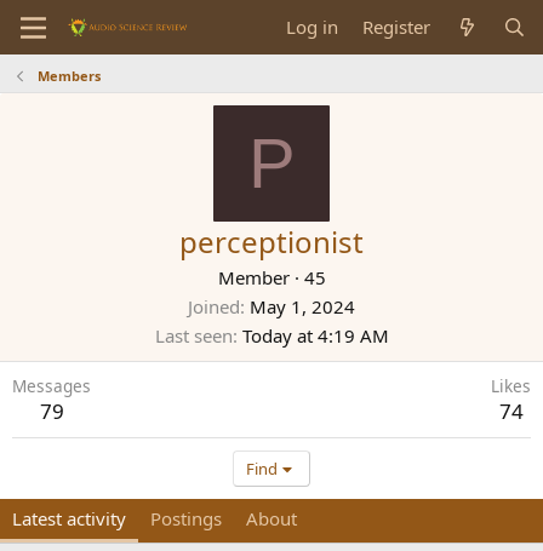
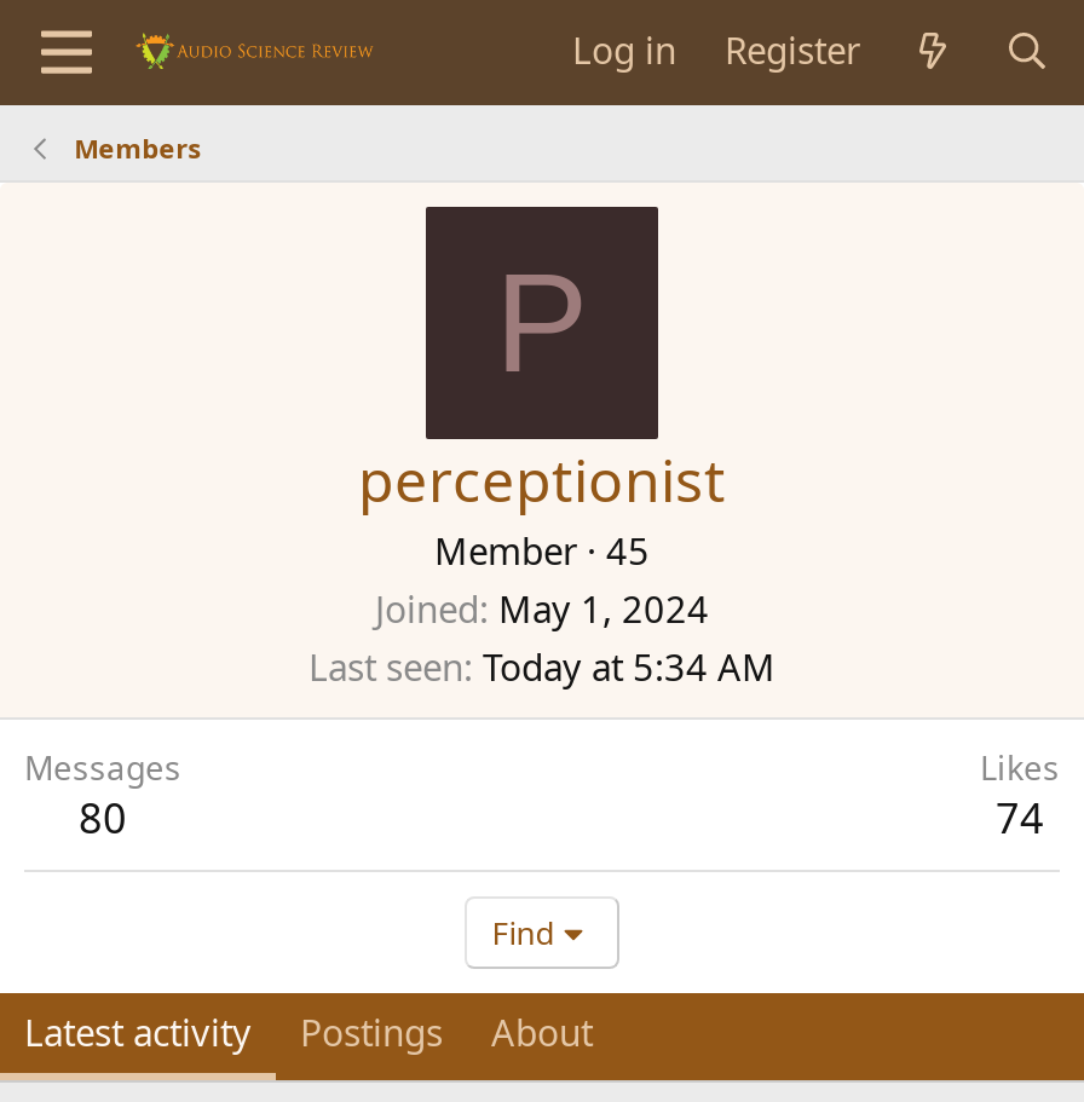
[155,323,388,348] Last seen Today at 4:19 AM -> [309,642,775,691] Last seen Today at 5:34 AM
[39,397,64,425] 79 -> [79,790,127,846] 80

